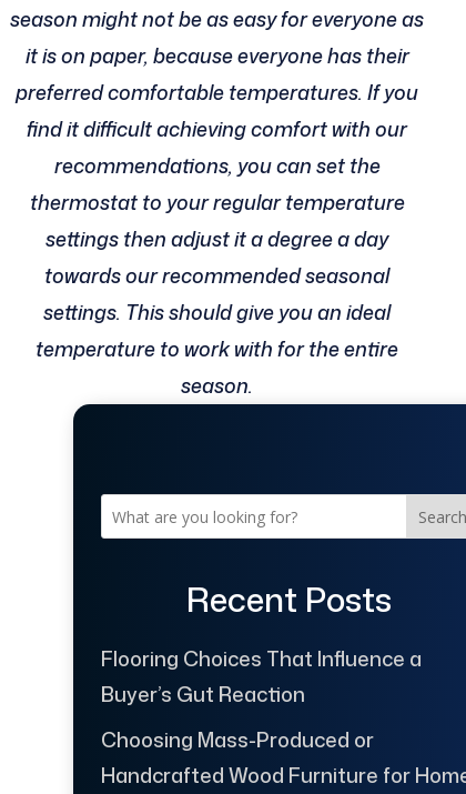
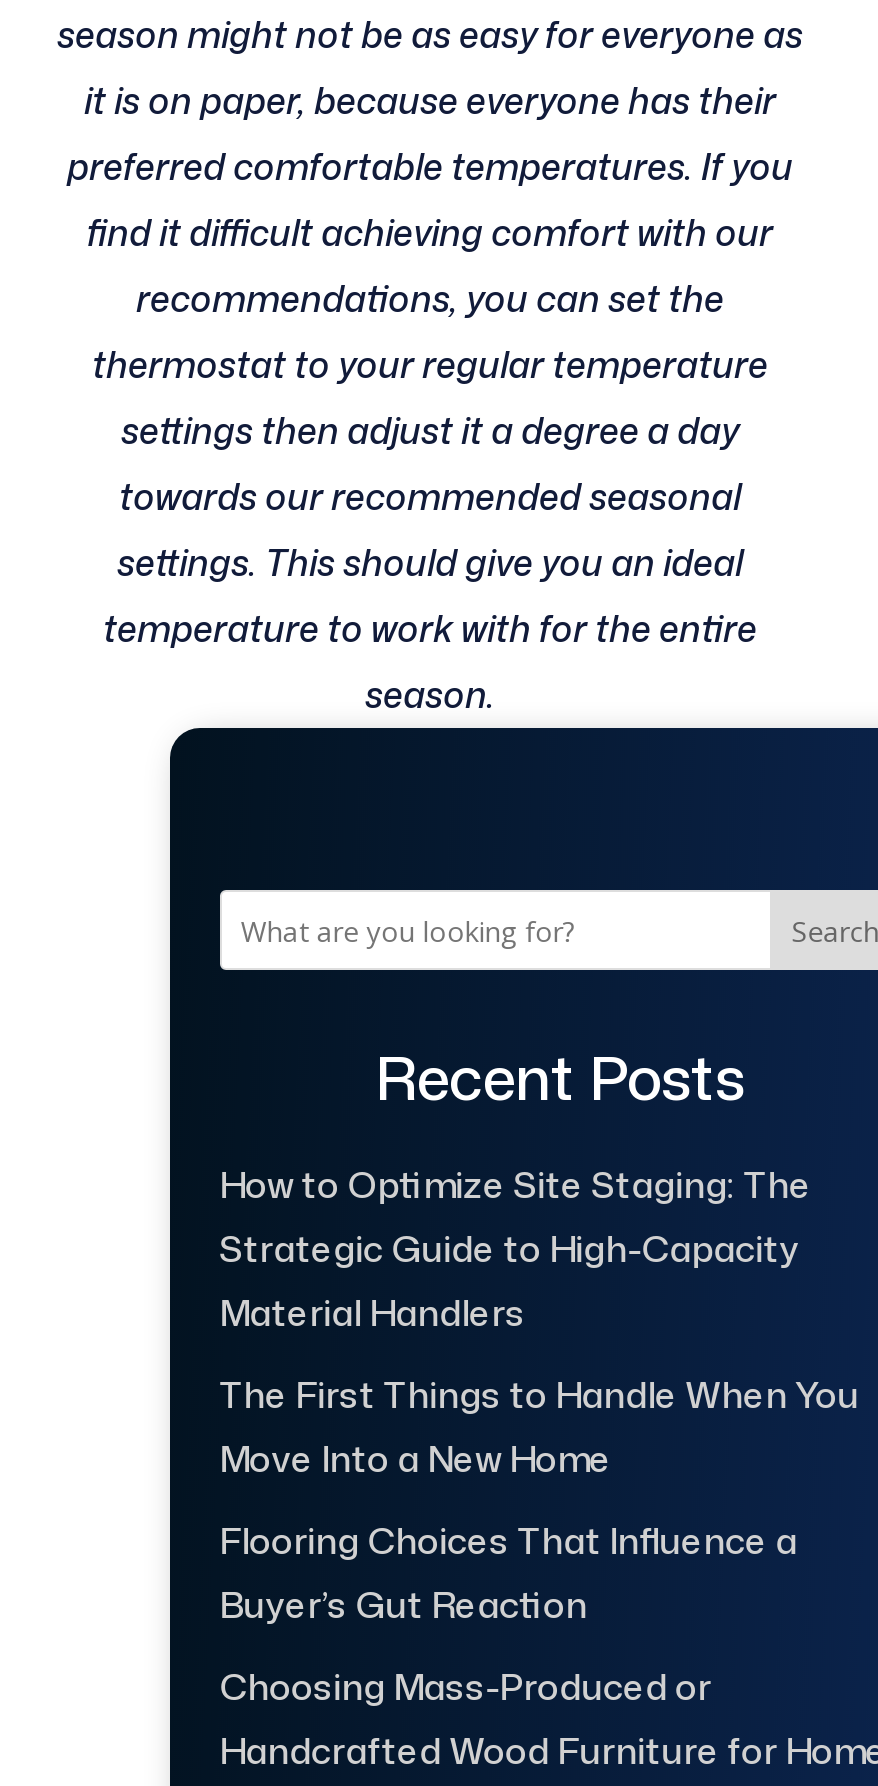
none -> [219,1159,859,1485] How to Optimize Site Staging: The | Strategic Guide to High-Capacity | Material Handlers | The First Things to Handle When You | Move Into a New Home

